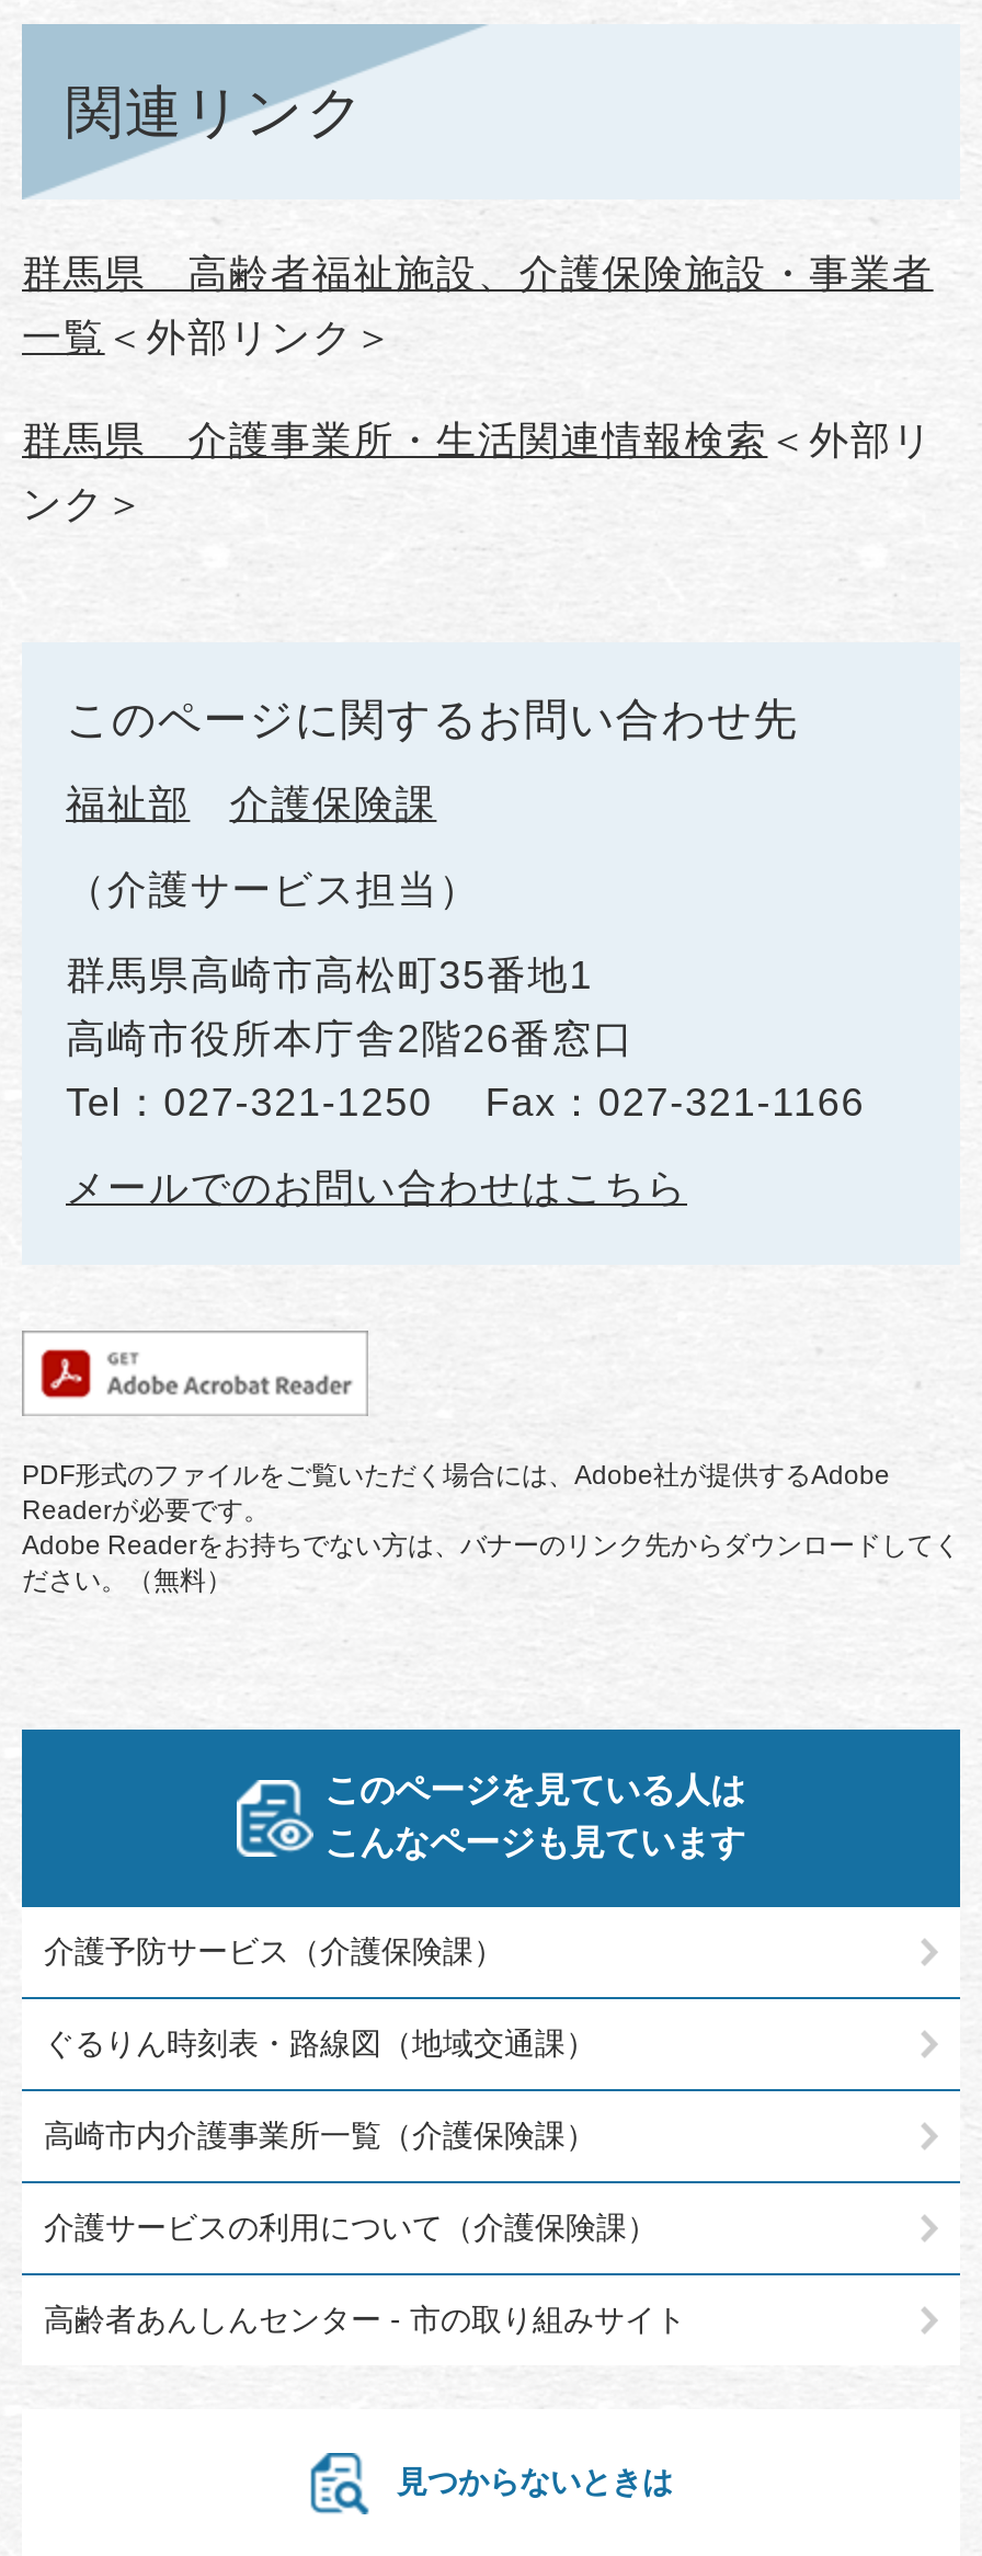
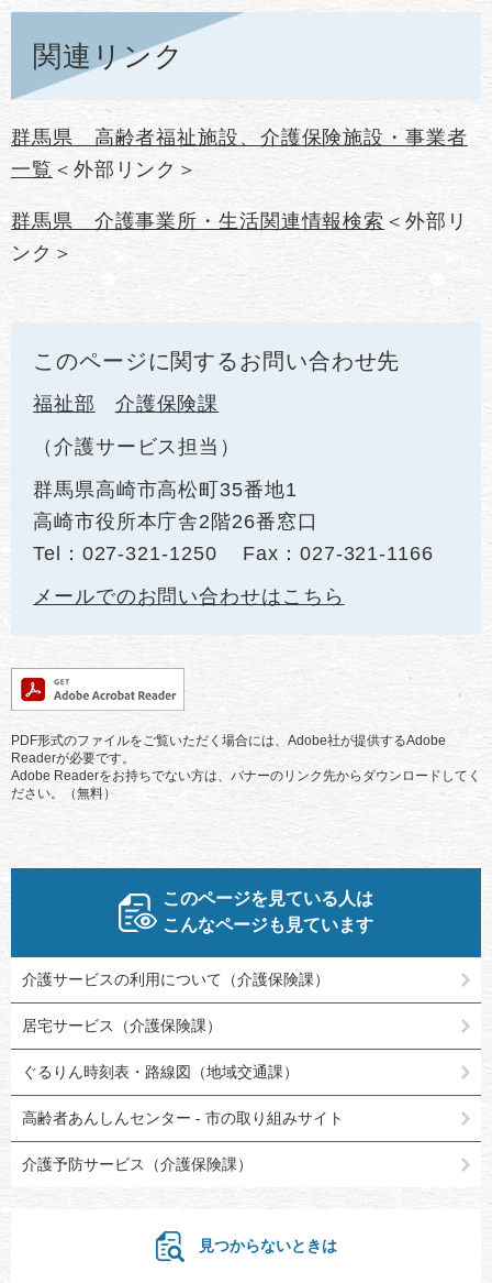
moved [44,1933,504,1968] -> [22,1155,253,1173]: 介護予防サービス（介護保険課）
moved [44,2025,596,2060] -> [22,1063,299,1080]: ぐるりん時刻表・路線図（地域交通課）
[44,2117,596,2152] 高崎市内介護事業所一覧（介護保険課） -> none
moved [44,2209,658,2245] -> [22,970,329,988]: 介護サービスの利用について（介護保険課）
none -> [22,1017,222,1034] 居宅サービス（介護保険課）
moved [44,2301,686,2337] -> [22,1109,344,1127]: 高齢者あんしんセンター - 市の取り組みサイト

